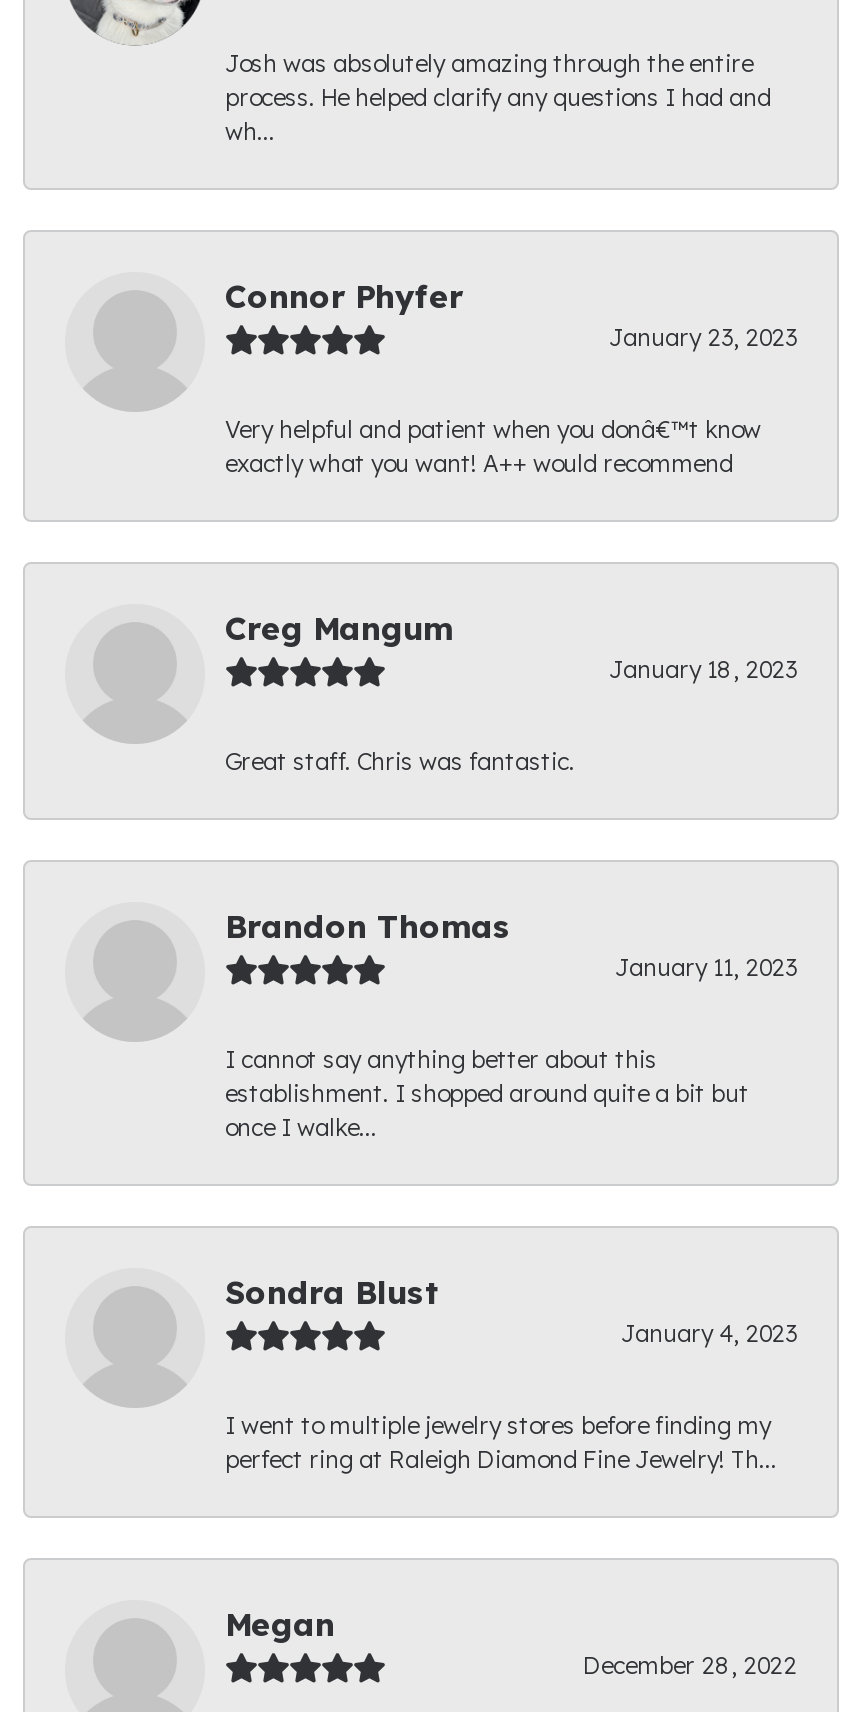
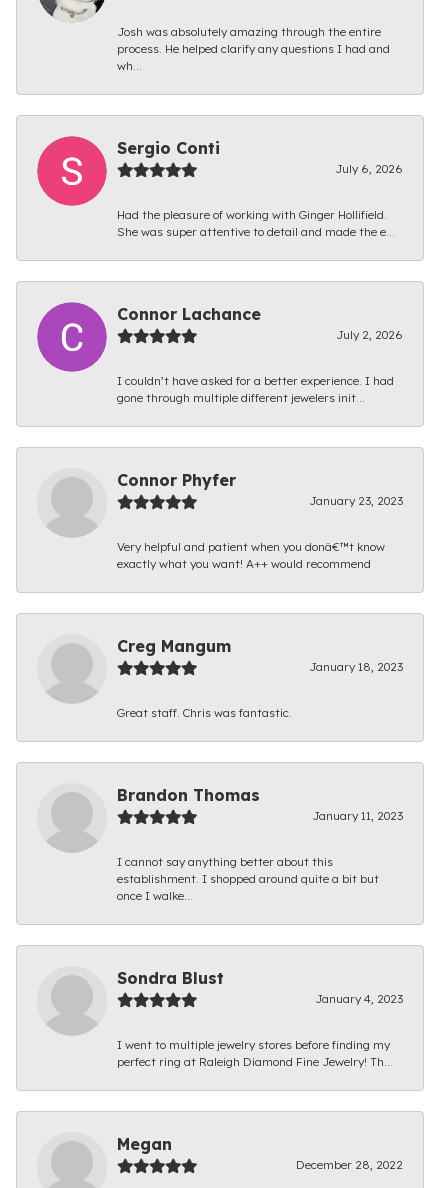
none -> [36,135,403,239] [image] | Sergio Conti | July 6, 2026 | Had the pleasure of working with Ginger Hollifield. | She was super attentive to detail and made the e...
none -> [36,301,403,405] [image] | Connor Lachance | July 2, 2026 | I couldn’t have asked for a better experience. I had | gone through multiple different jewelers init...

